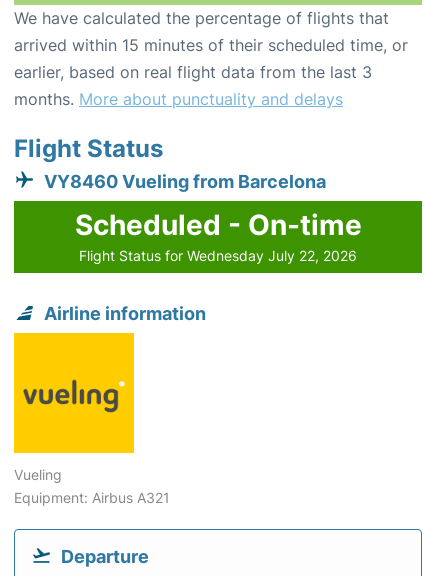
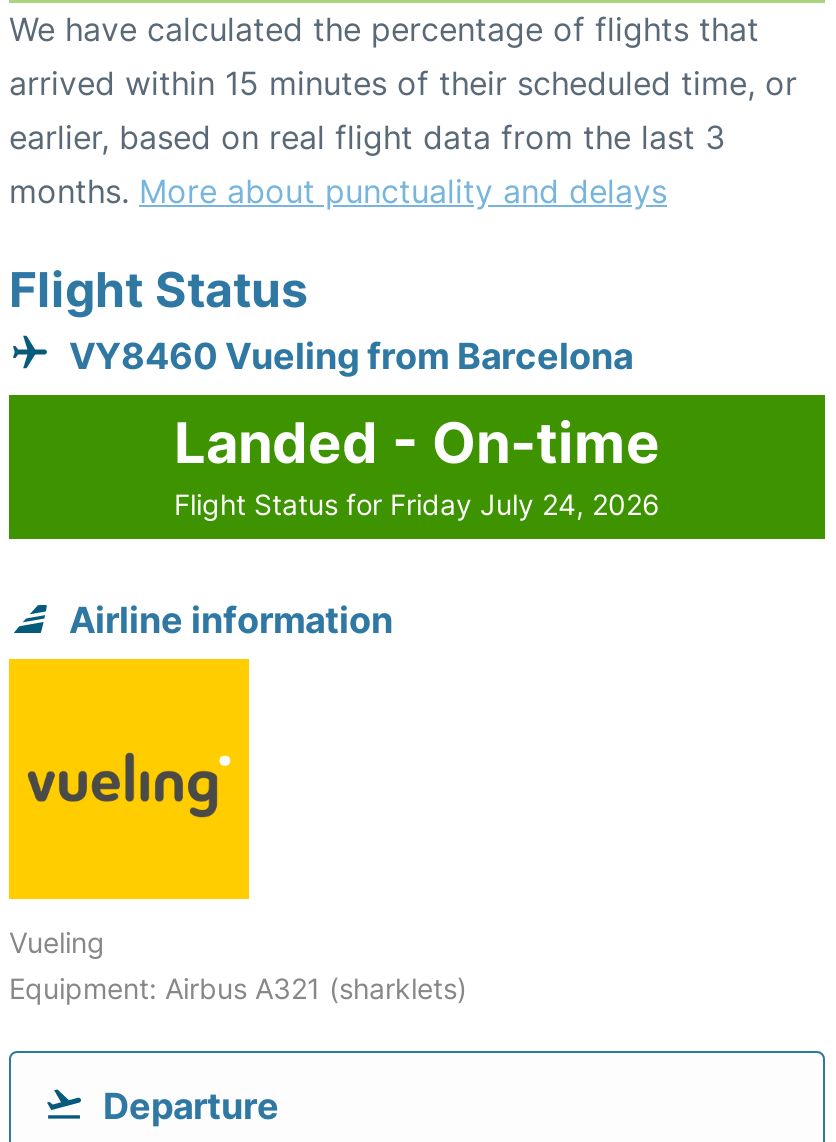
[74,208,361,242] Scheduled - On-time -> [174,410,660,478] Landed - On-time
[79,247,357,264] Flight Status for Wednesday July 22, 2026 -> [174,488,660,522] Flight Status for Friday July 24, 2026
[14,489,170,506] Equipment: Airbus A321 -> [9,972,467,1006] Equipment: Airbus A321 (sharklets)

